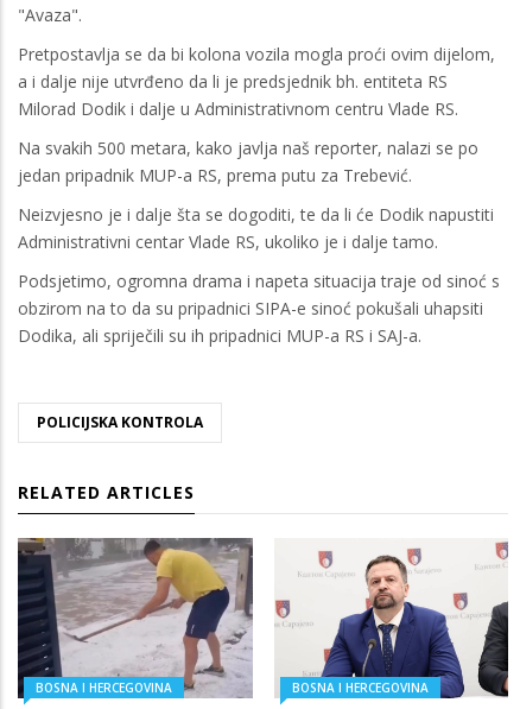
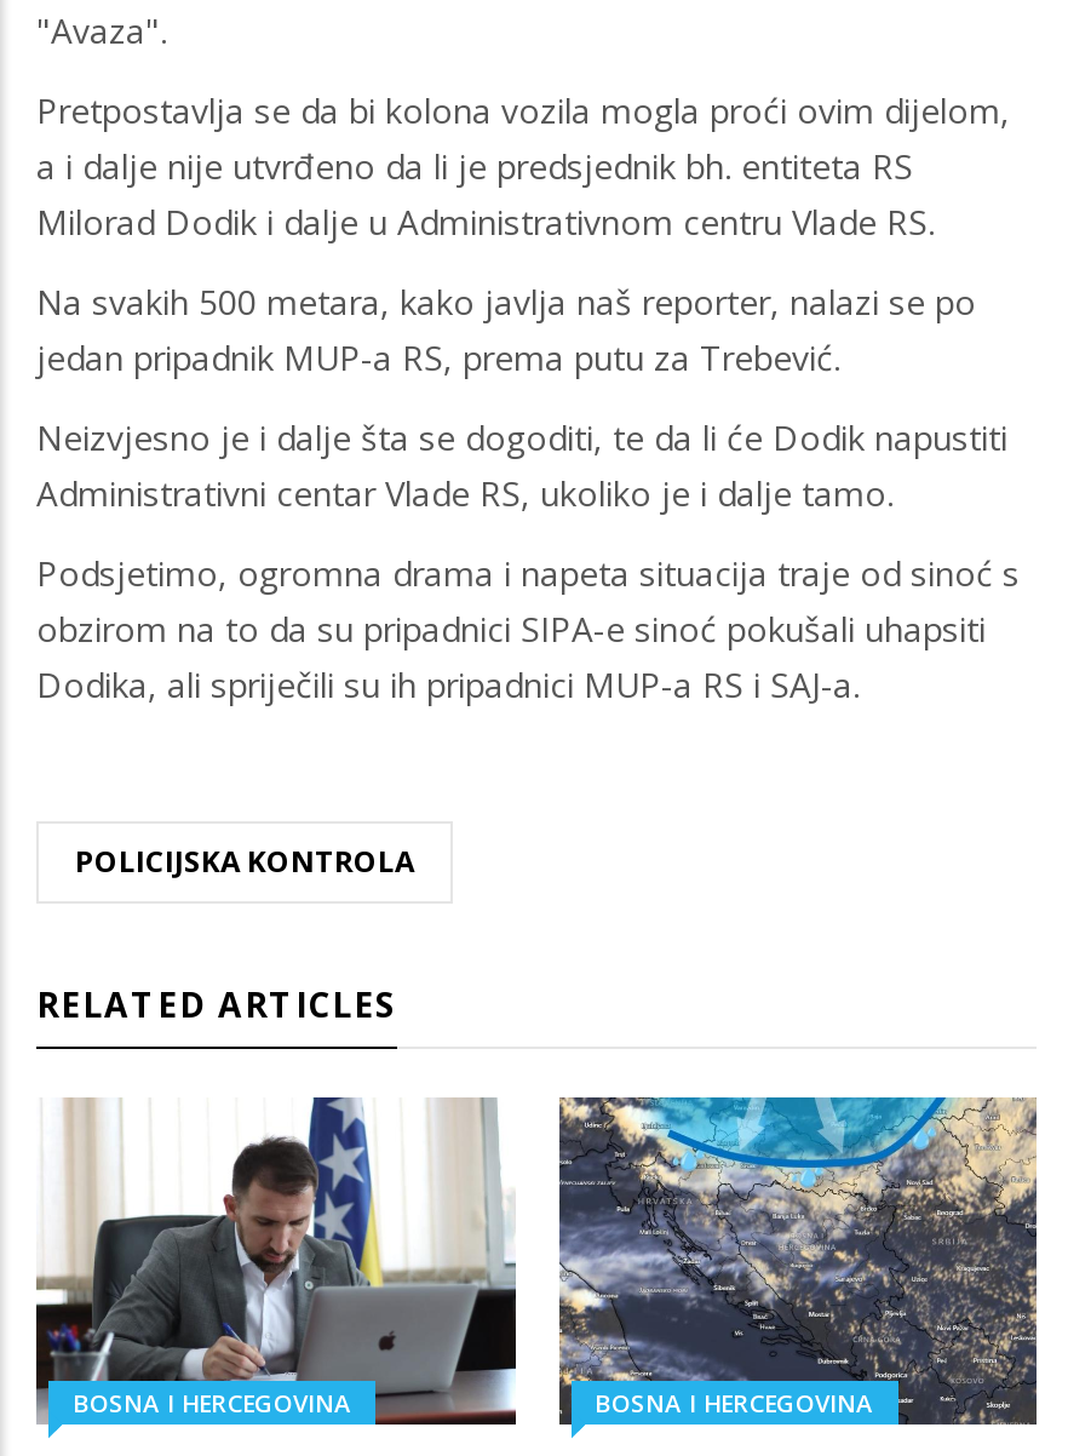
[17,537,254,698] [image] -> [34,1097,518,1427] [image]
[274,538,509,698] [image] -> [557,1095,1039,1427] [image]

